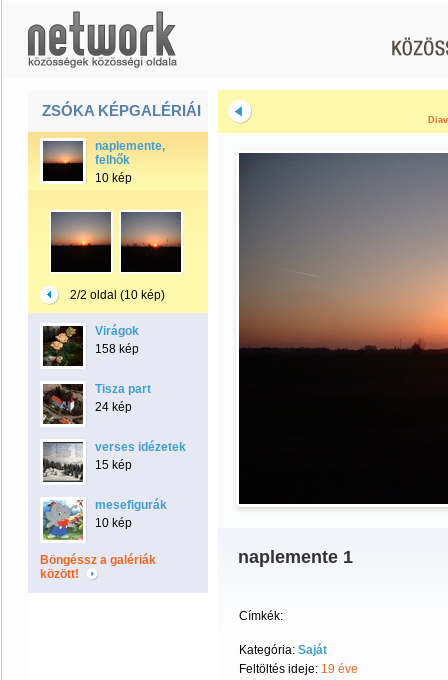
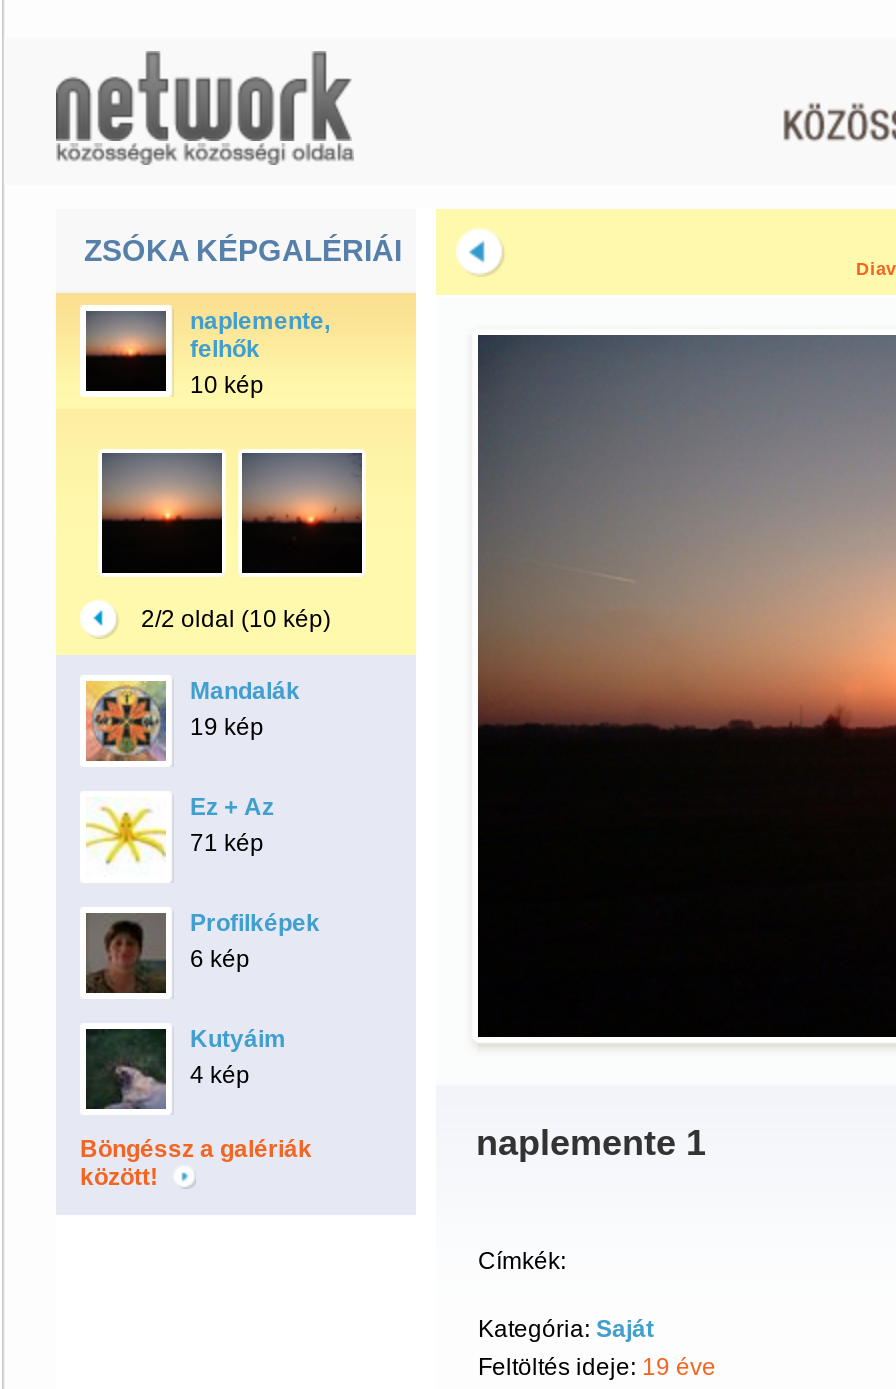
[42,324,139,367] [image] | Virágok | 158 kép -> [84,677,300,763] [image] | Mandalák | 19 kép
[42,382,151,425] [image] | Tisza part | 24 kép -> [86,793,274,877] [image] | Ez + Az | 71 kép
[44,440,186,482] [image] | verses idézetek | 15 kép -> [86,909,320,993] [image] | Profilképek | 6 kép
[42,498,167,541] [image] | mesefigurák | 10 kép -> [84,1025,286,1111] [image] | Kutyáim | 4 kép

